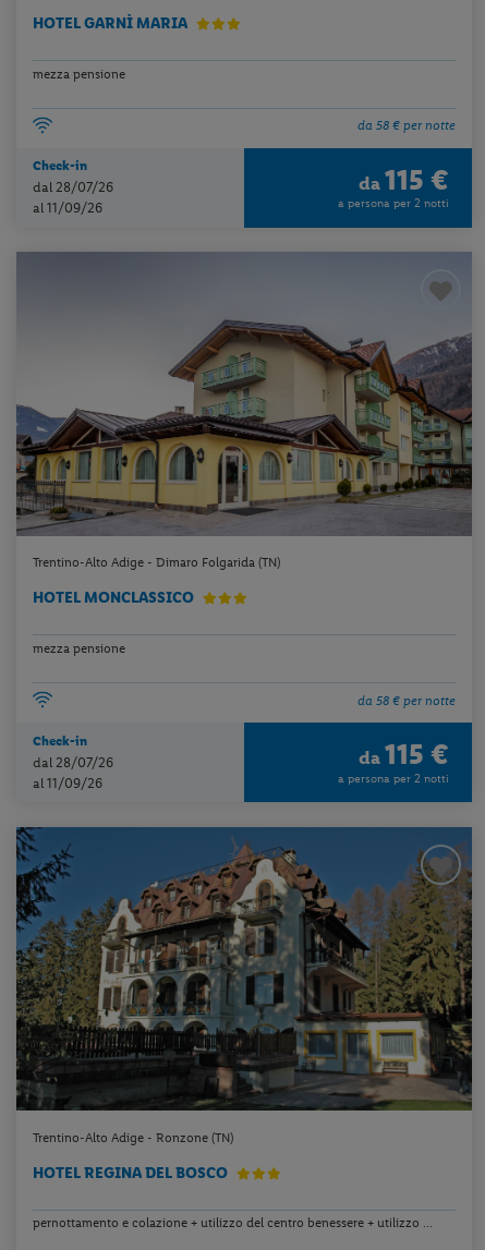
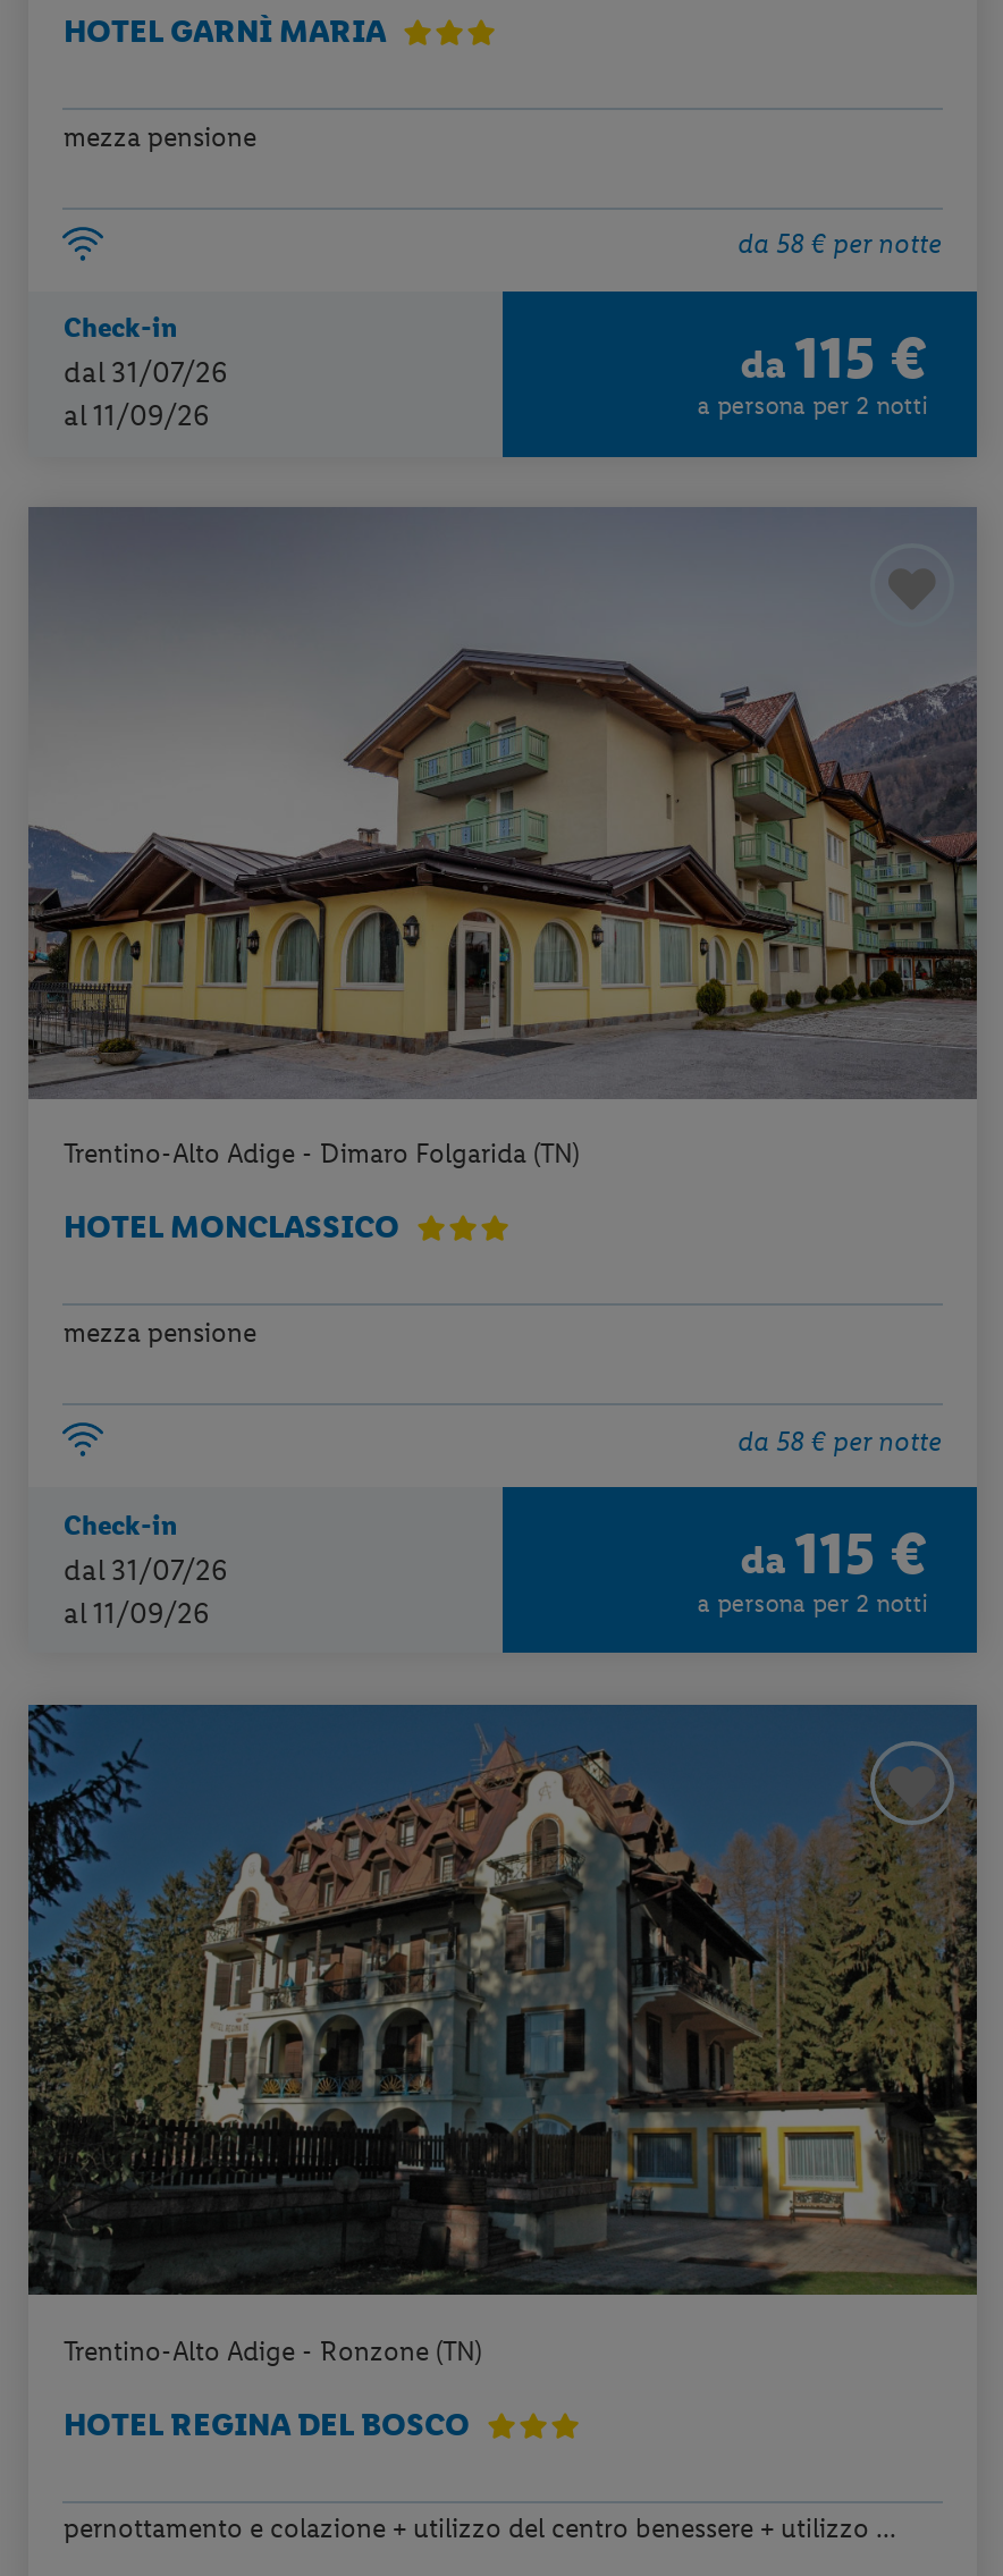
[33,179,114,195] dal 28/07/26 -> [63,355,227,390] dal 31/07/26
[33,754,114,770] dal 28/07/26 -> [63,1552,227,1586] dal 31/07/26

